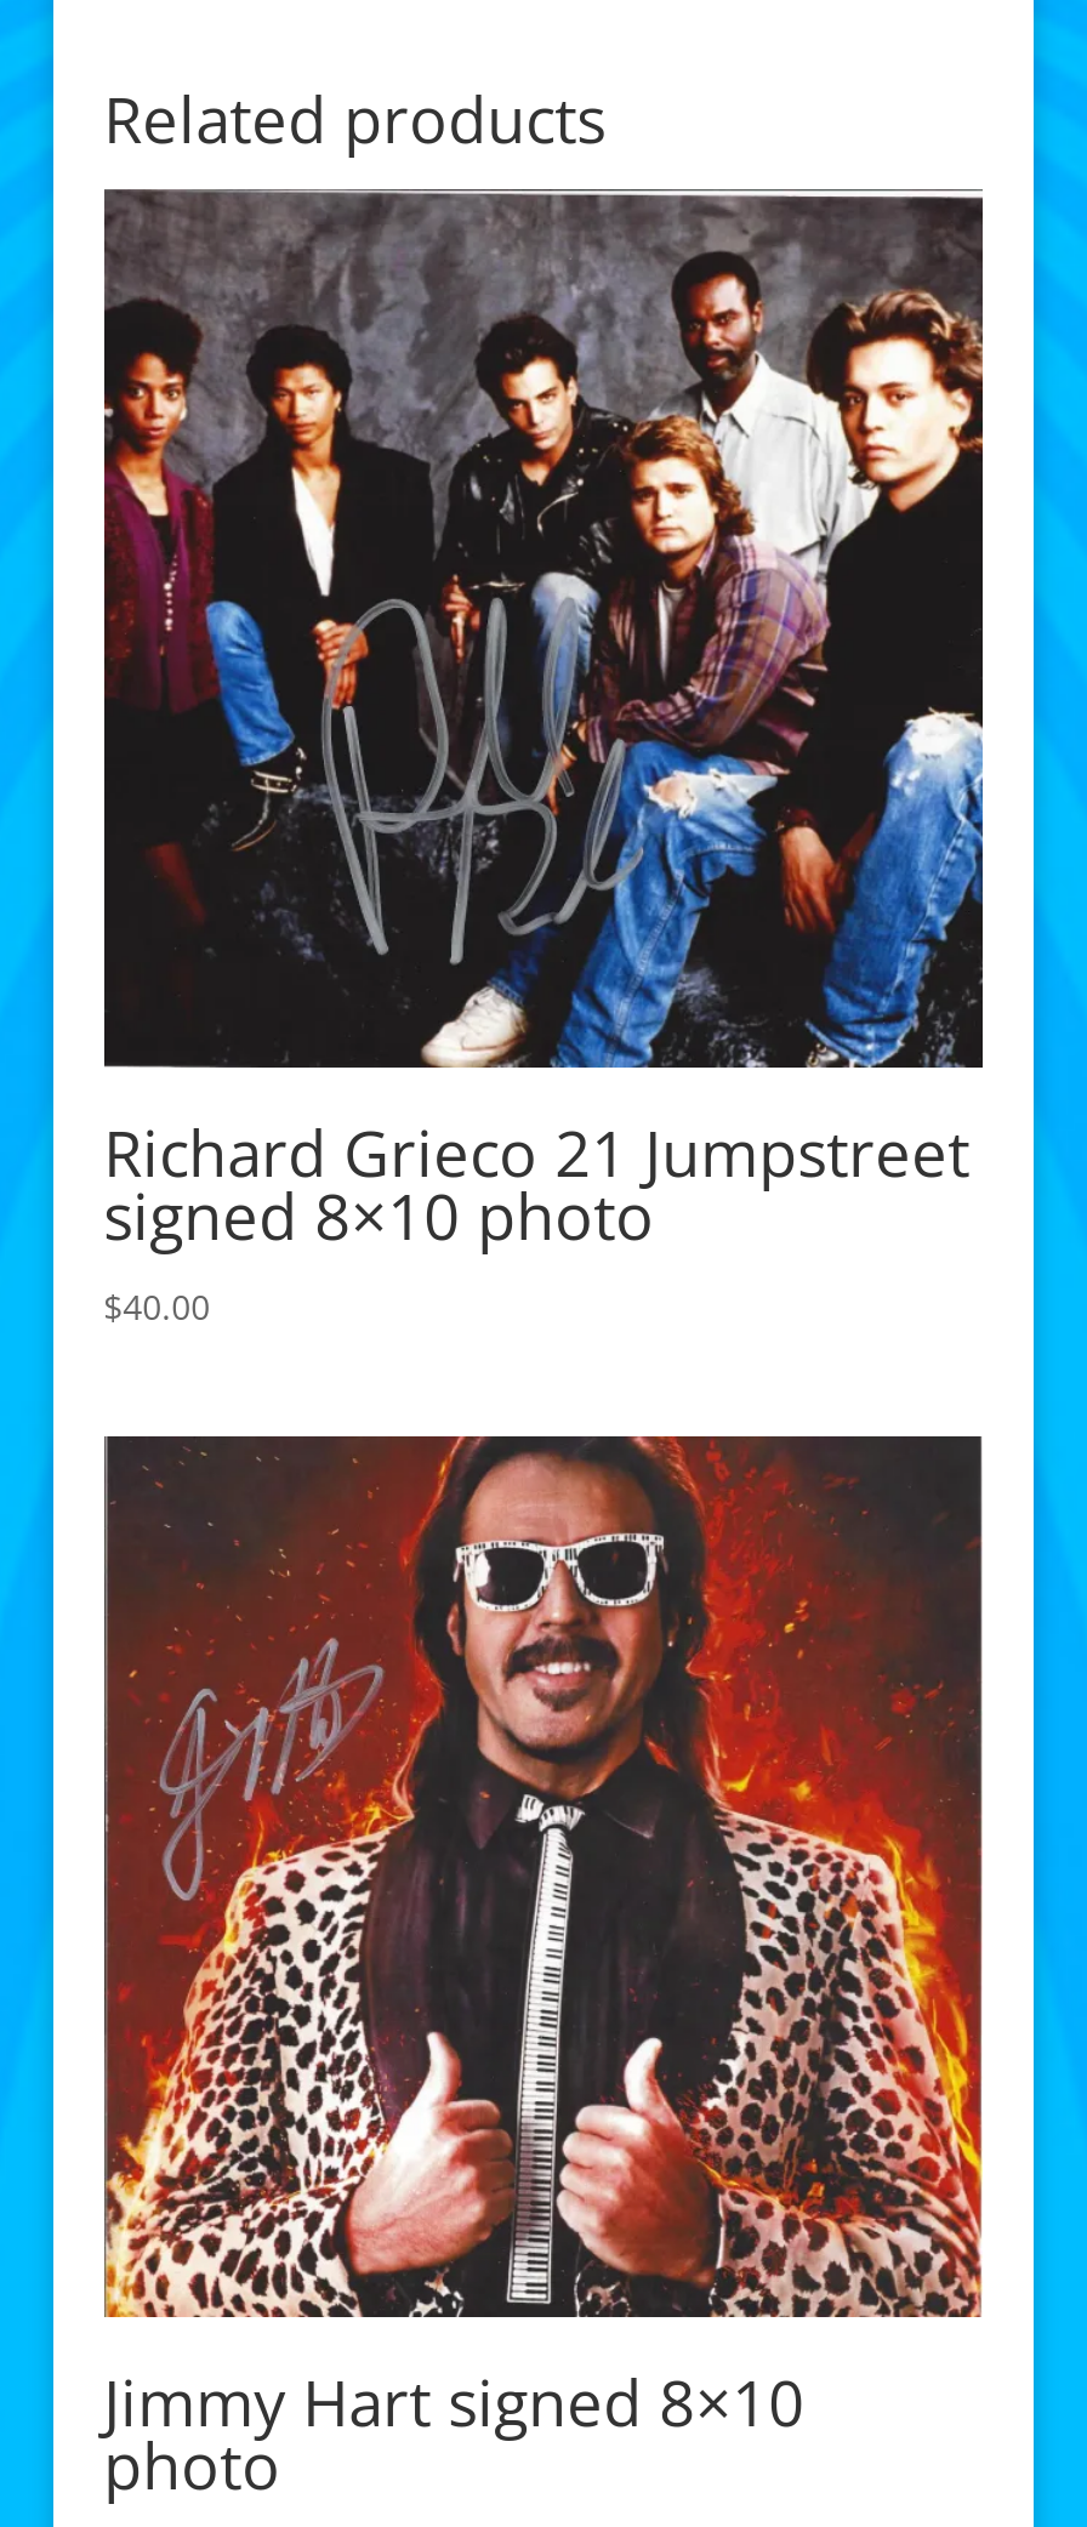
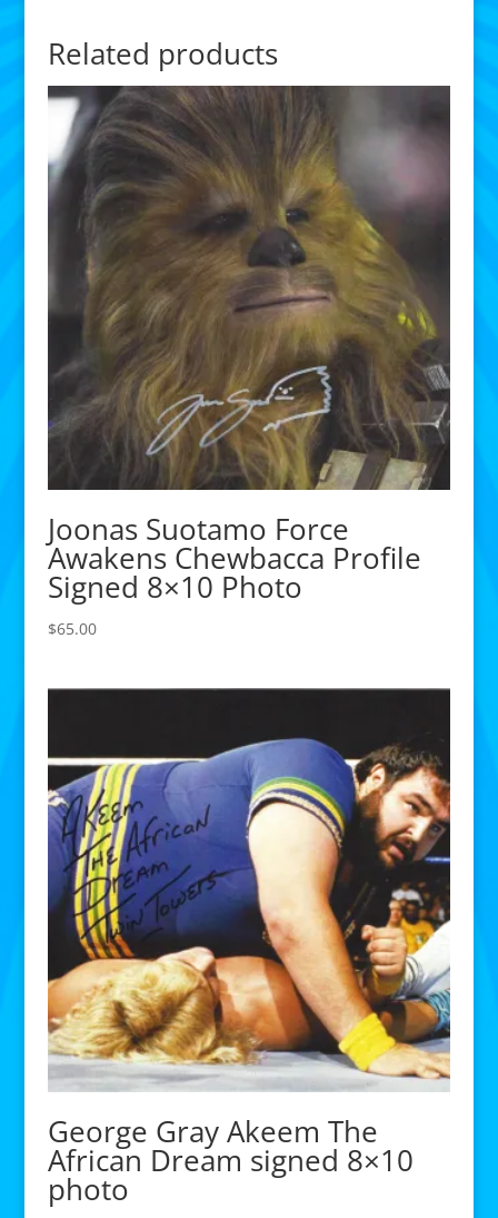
[103,187,985,1330] [image] | Richard Grieco 21 Jumpstreet | signed 8×10 photo | $40.00 -> [47,85,450,639] [image] | Joonas Suotamo Force | Awakens Chewbacca Profile | Signed 8×10 Photo | $65.00
[103,1434,983,2445] [image] | Jimmy Hart signed 8×10 -> [47,687,451,1180] [image] | George Gray Akeem The | African Dream signed 8×10

